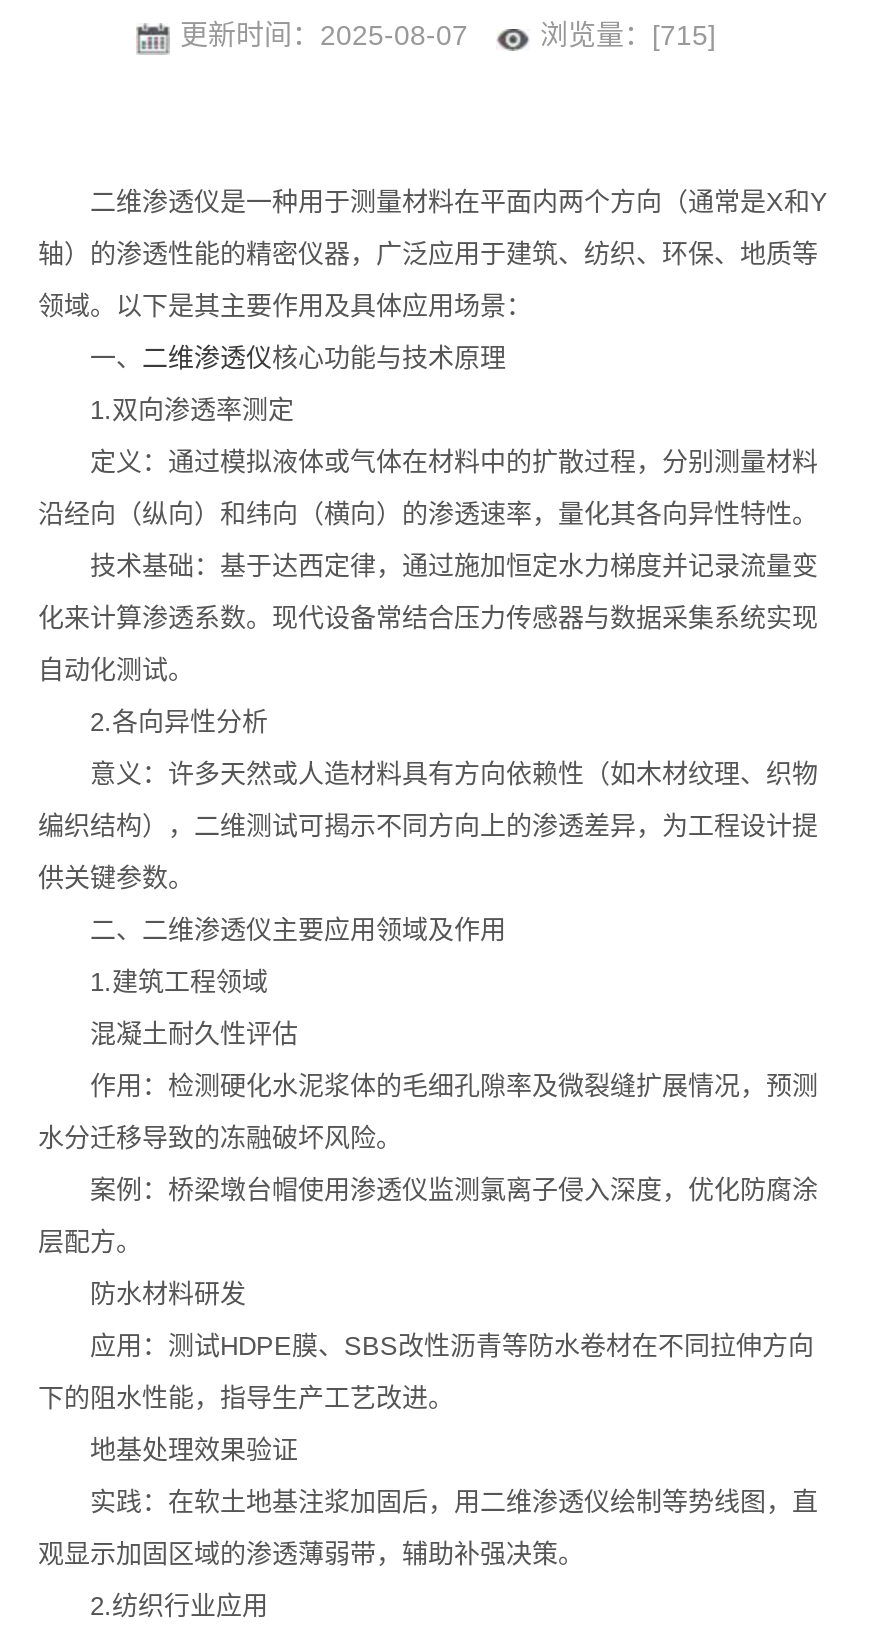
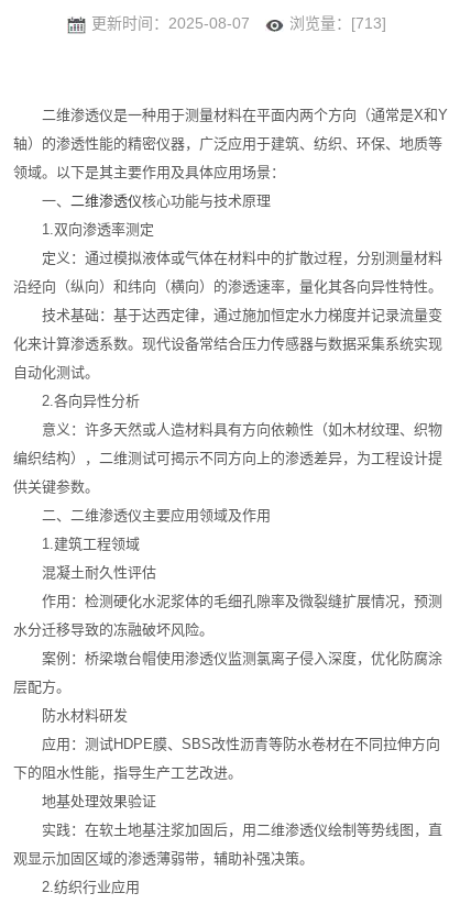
[540,20,716,52] 浏览量：[715] -> [289,15,386,32] 浏览量：[713]

